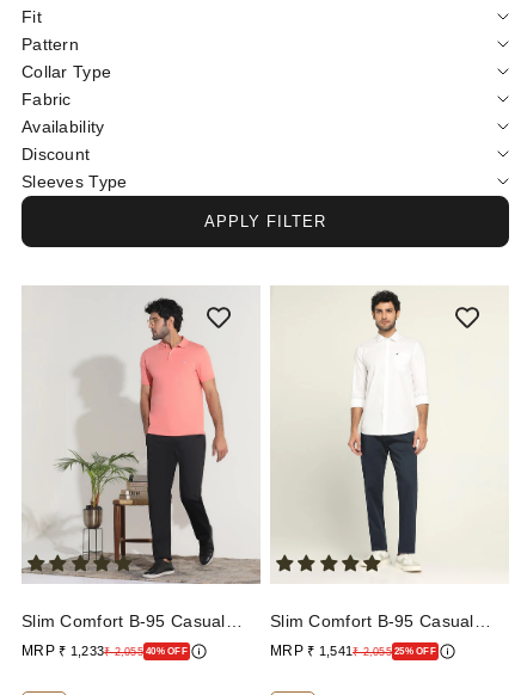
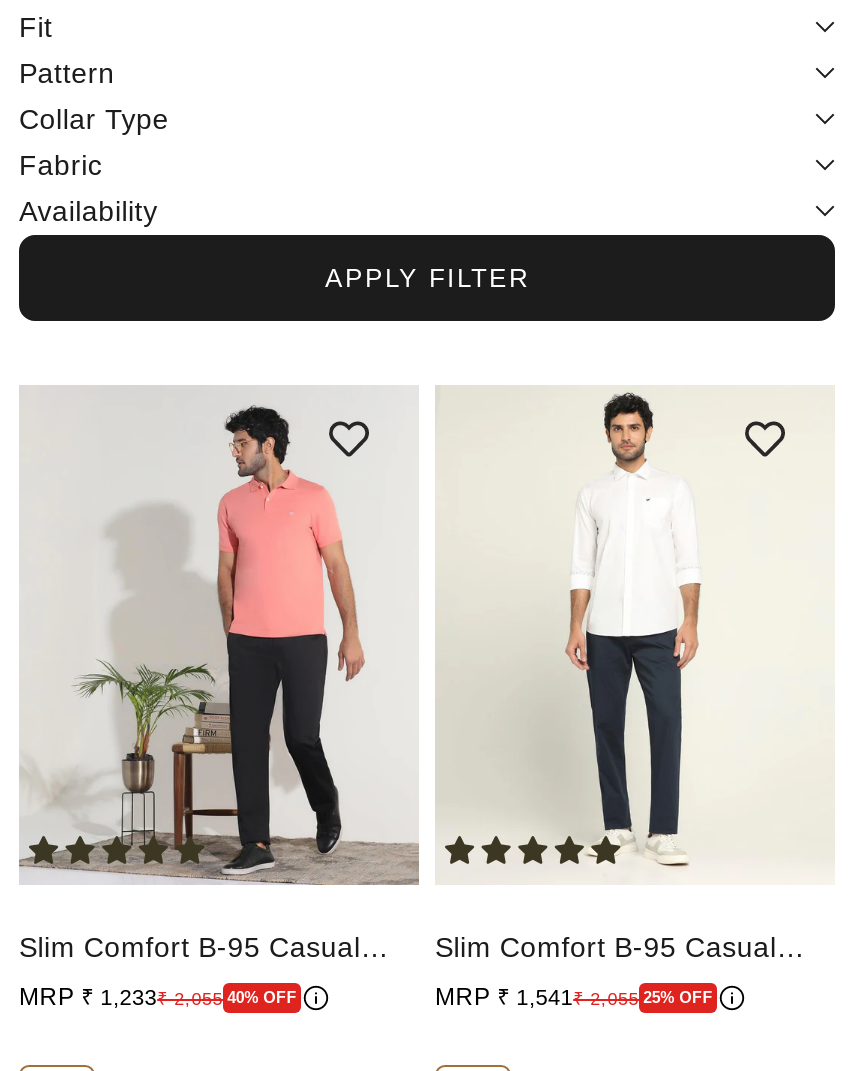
[22,144,127,191] Discount | Sleeves Type -> none

